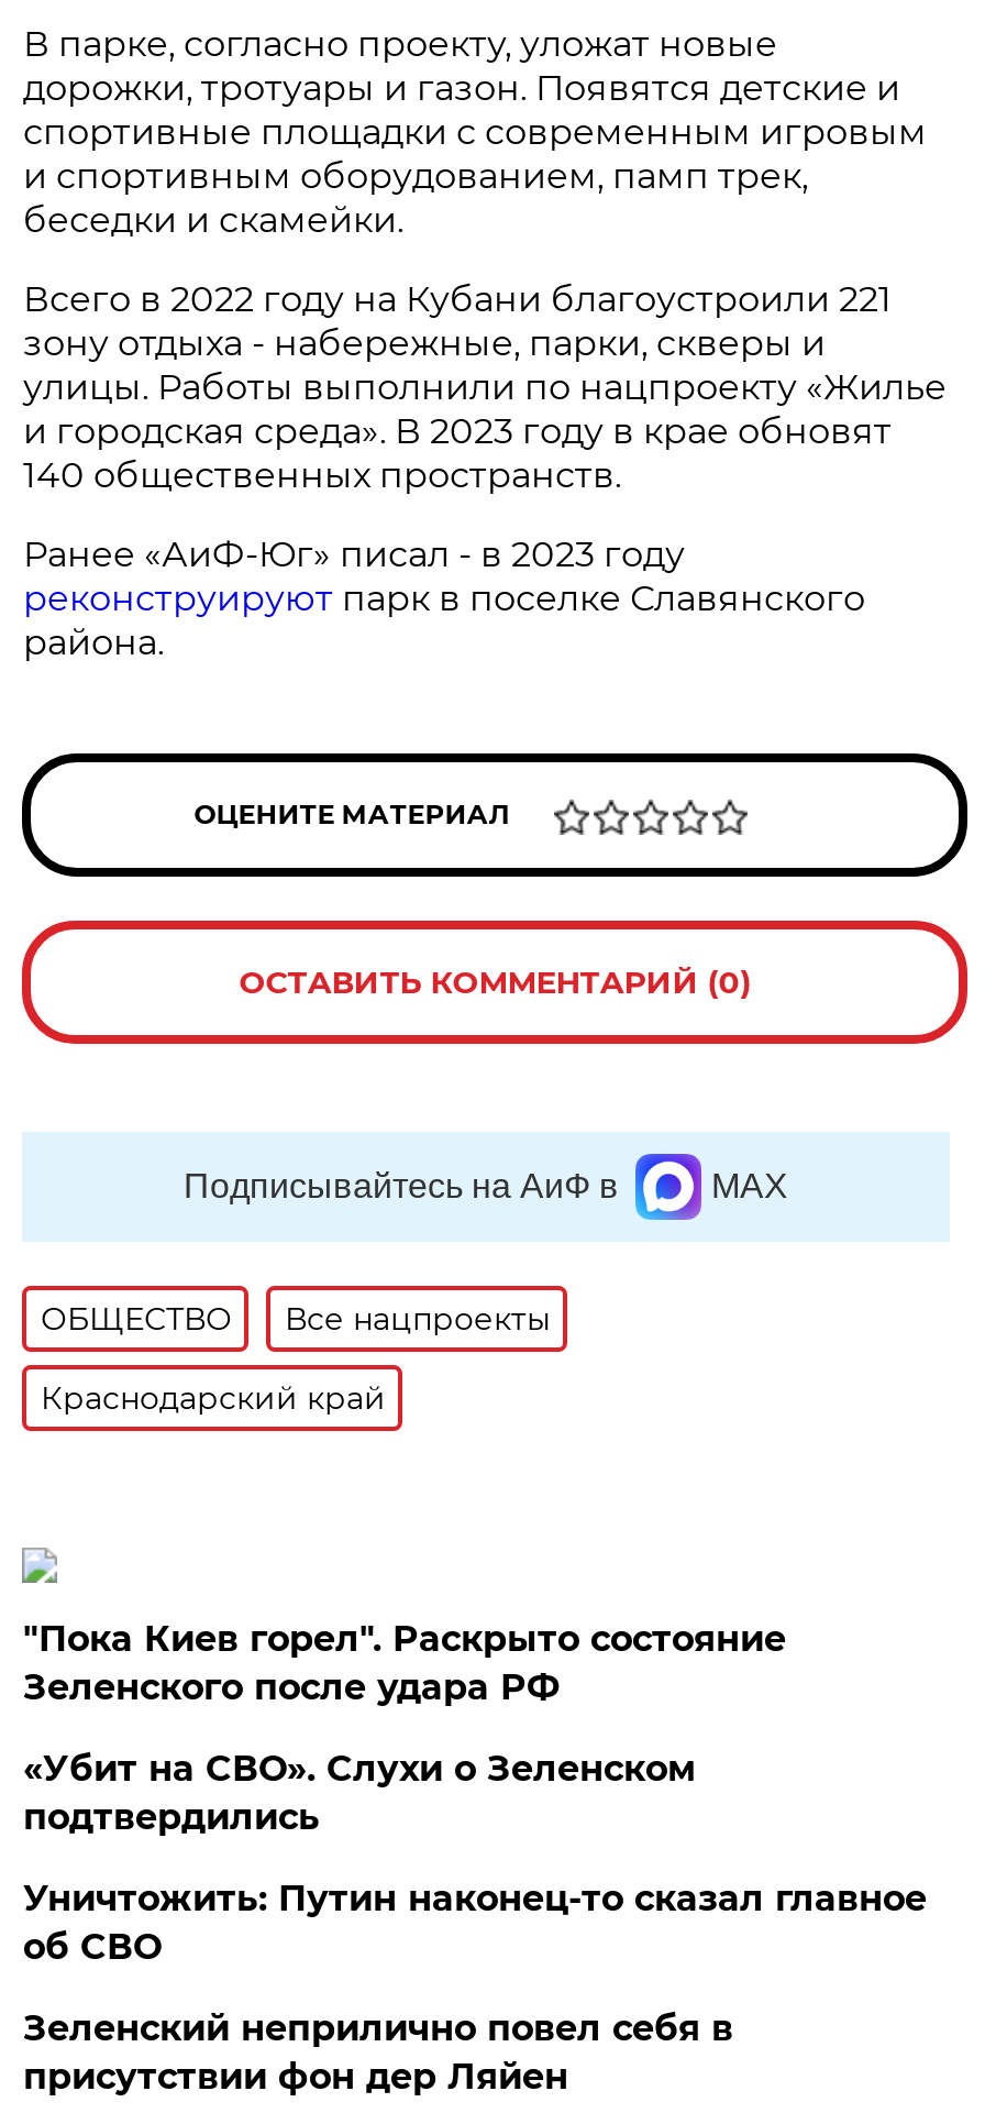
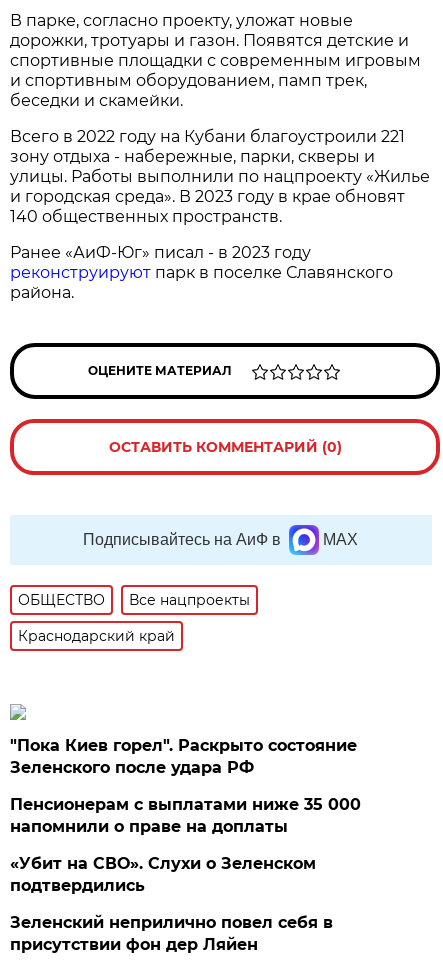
none -> [10,795,361,836] Пенсионерам с выплатами ниже 35 000 | напомнили о праве на доплаты
moved [23,1748,696,1838] -> [10,854,316,895]: «Убит на СВО». Слухи о Зеленском | подтвердились
[23,1878,927,1968] Уничтожить: Путин наконец-то сказал главное | об СВО -> none

